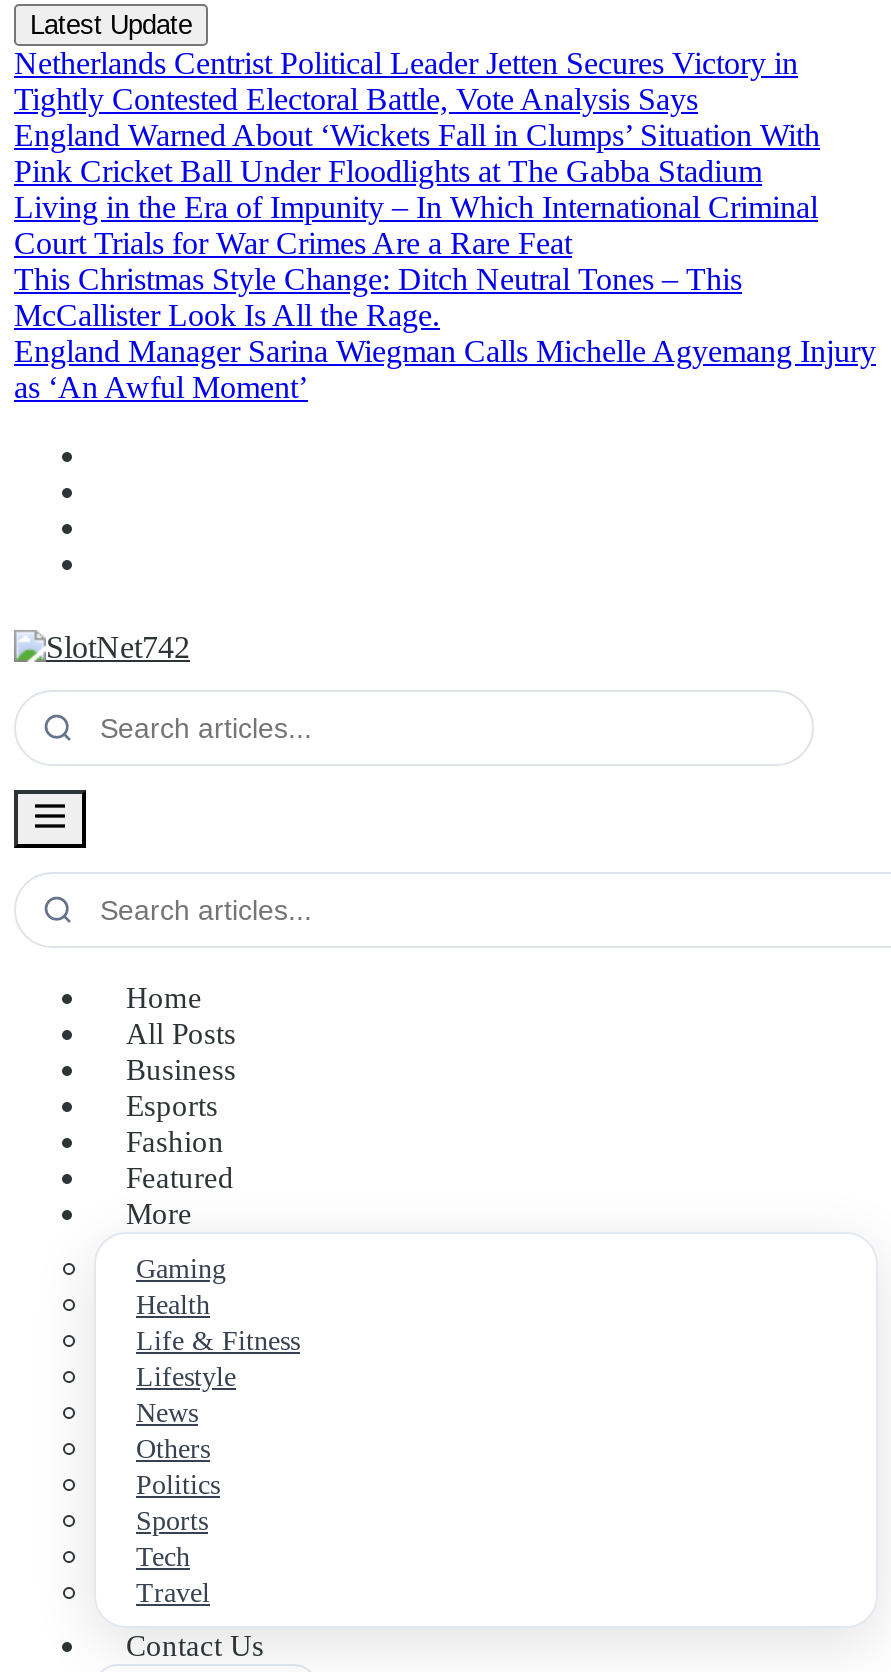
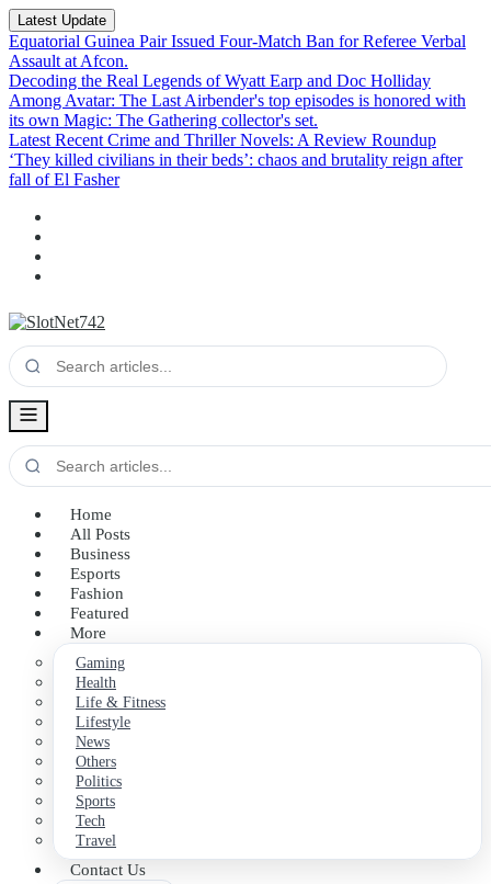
[14,46,876,404] Netherlands Centrist Political Leader Jetten Secures Victory in | Tightly Contested Electoral Battle, Vote Analysis Says | England Warned About ‘Wickets Fall in Clumps’ Situation With | Pink Cricket Ball Under Floodlights at The Gabba Stadium | Living in the Era of Impunity – In Which International Criminal | Court Trials for War Crimes Are a Rare Feat | This Christmas Style Change: Ditch Neutral Tones – This | McCallister Look Is All the Rage. | England Manager Sarina Wiegman Calls Michelle Agyemang Injury | as ‘An Awful Moment’ -> [9,32,466,189] Equatorial Guinea Pair Issued Four-Match Ban for Referee Verbal | Assault at Afcon. | Decoding the Real Legends of Wyatt Earp and Doc Holliday | Among Avatar: The Last Airbender's top episodes is honored with | its own Magic: The Gathering collector's set. | Latest Recent Crime and Thriller Novels: A Review Roundup | ‘They killed civilians in their beds’: chaos and brutality reign after | fall of El Fasher

